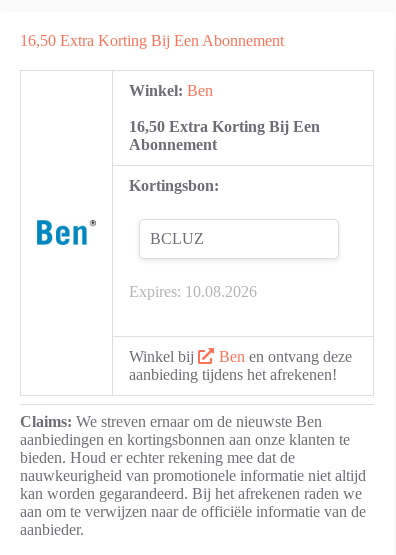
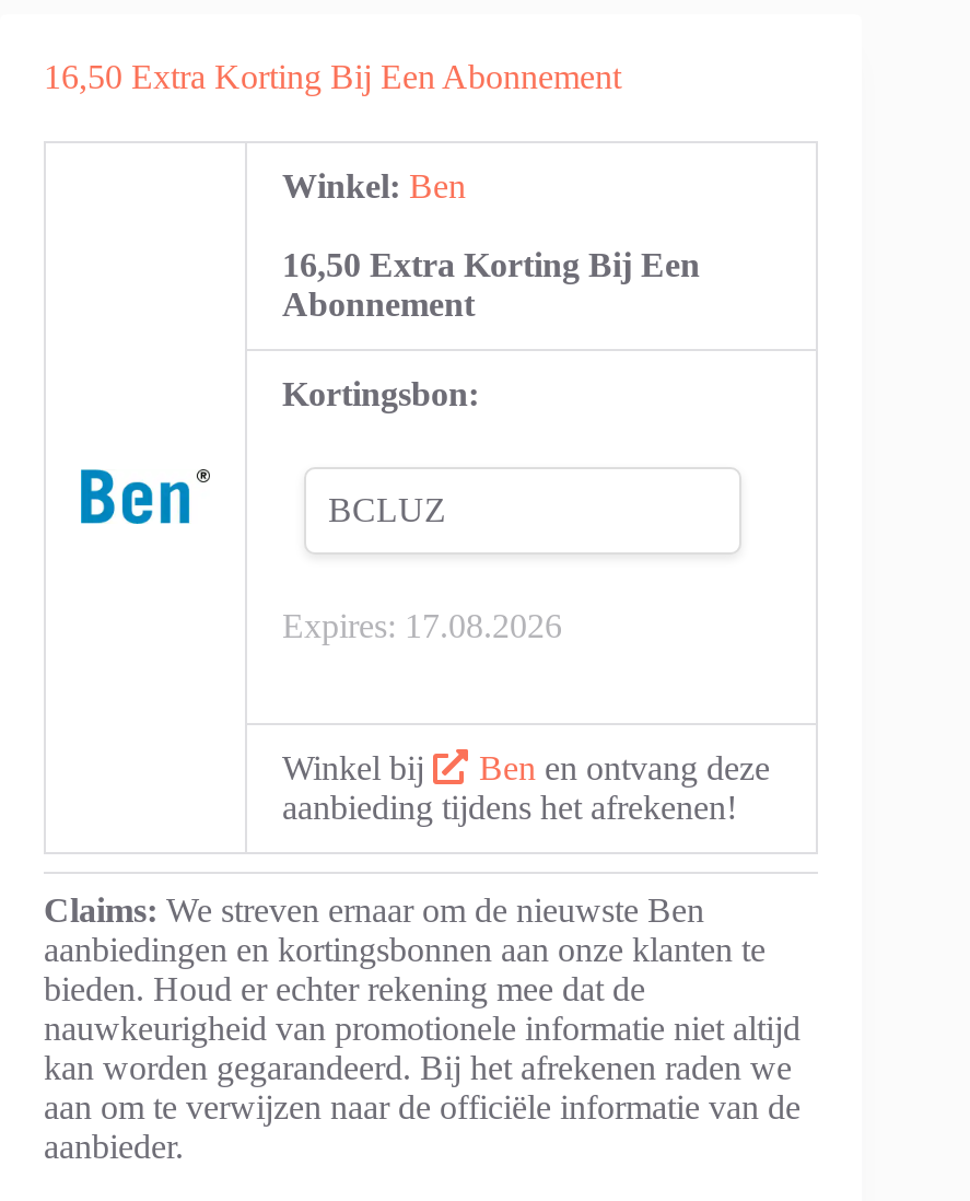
[129,283,257,300] Expires: 10.08.2026 -> [282,607,562,644] Expires: 17.08.2026

